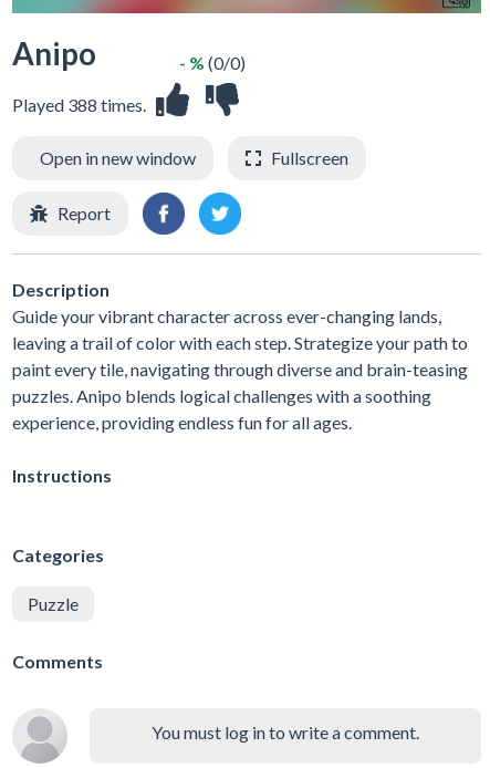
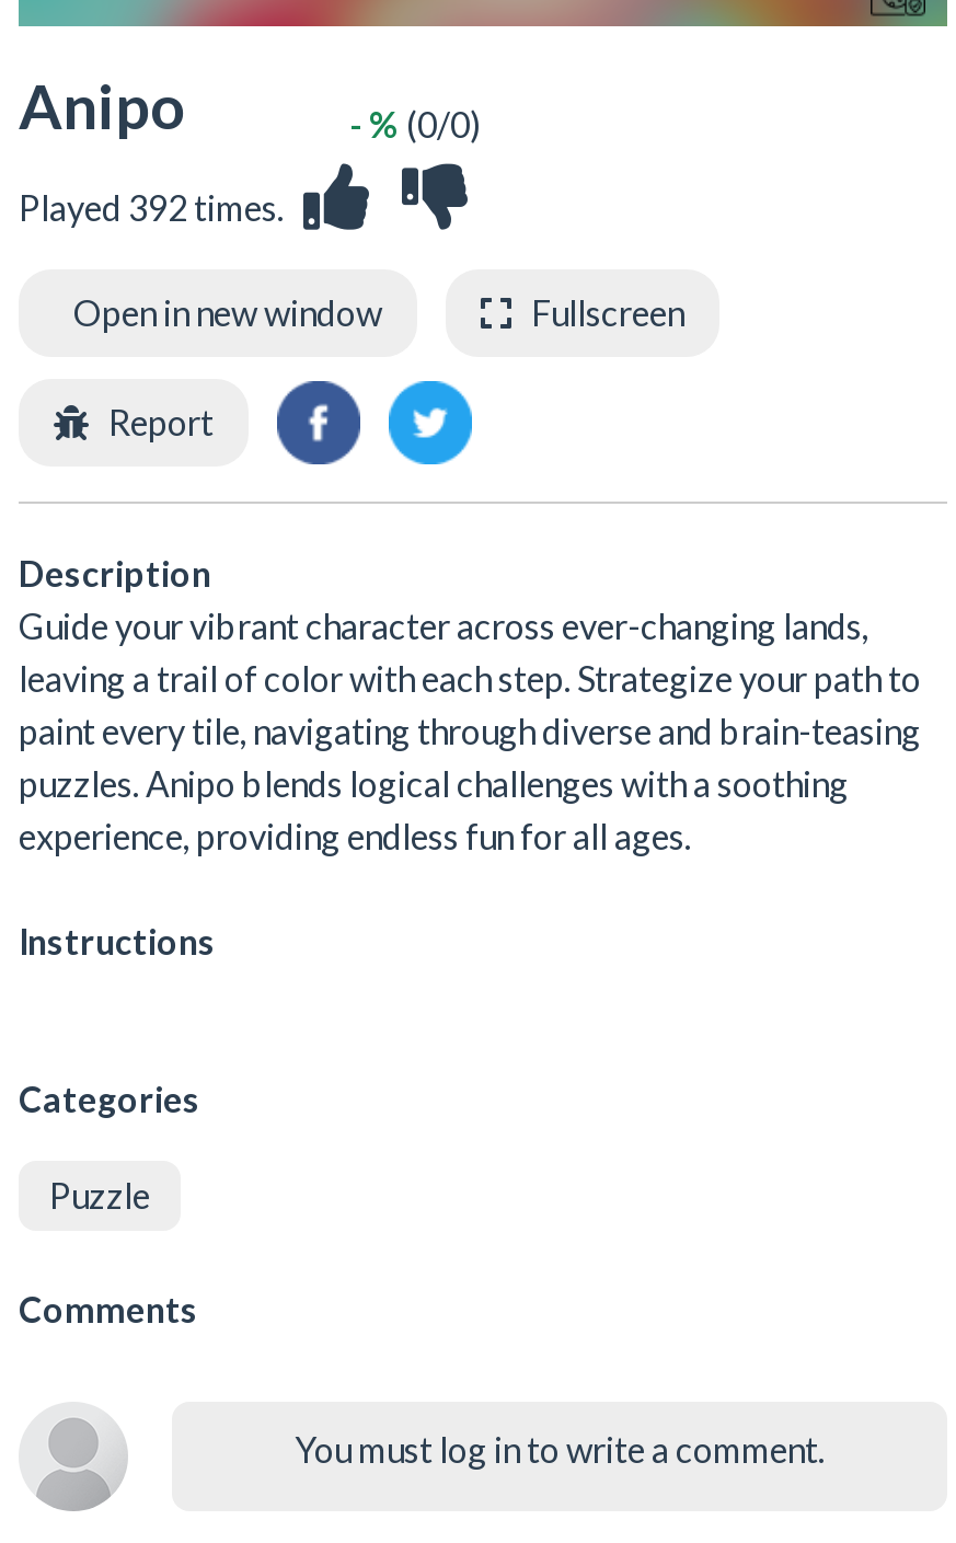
[12,94,146,115] Played 388 times. -> [19,186,284,228] Played 392 times.

